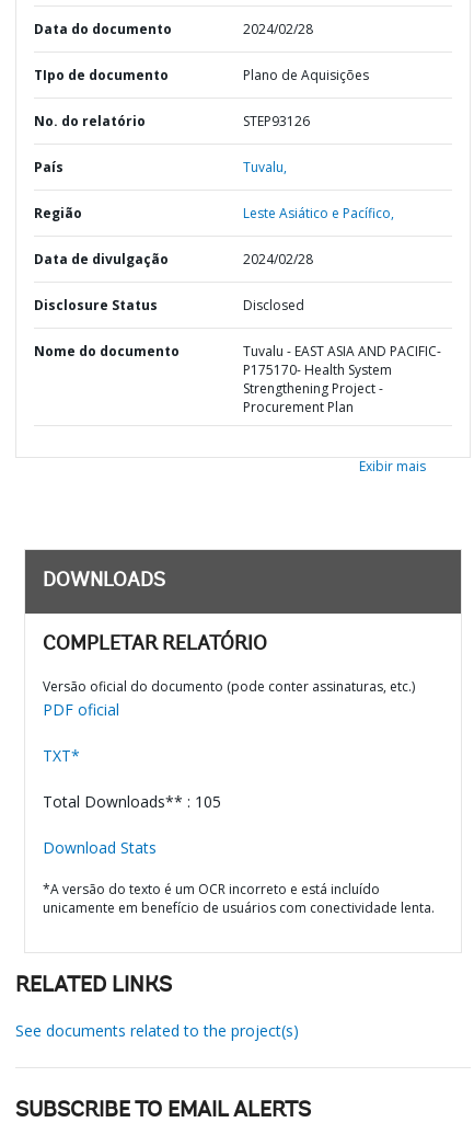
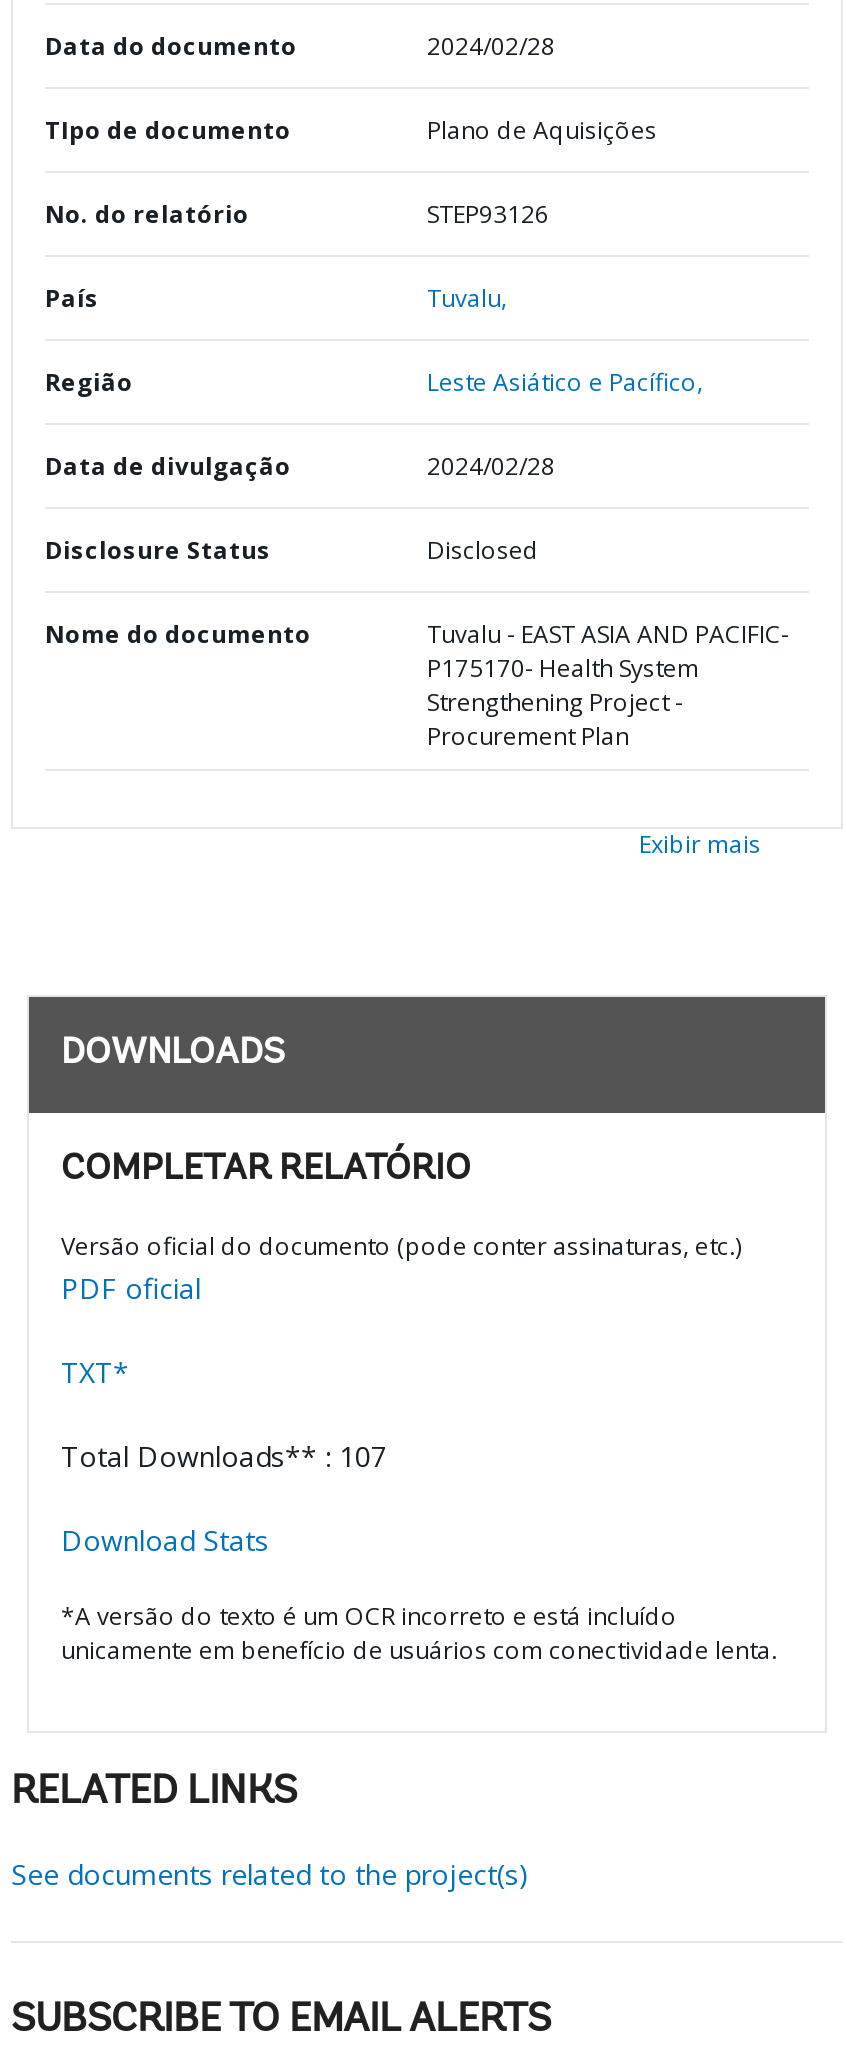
[43,791,221,812] Total Downloads** : 105 -> [61,1437,387,1475] Total Downloads** : 107

